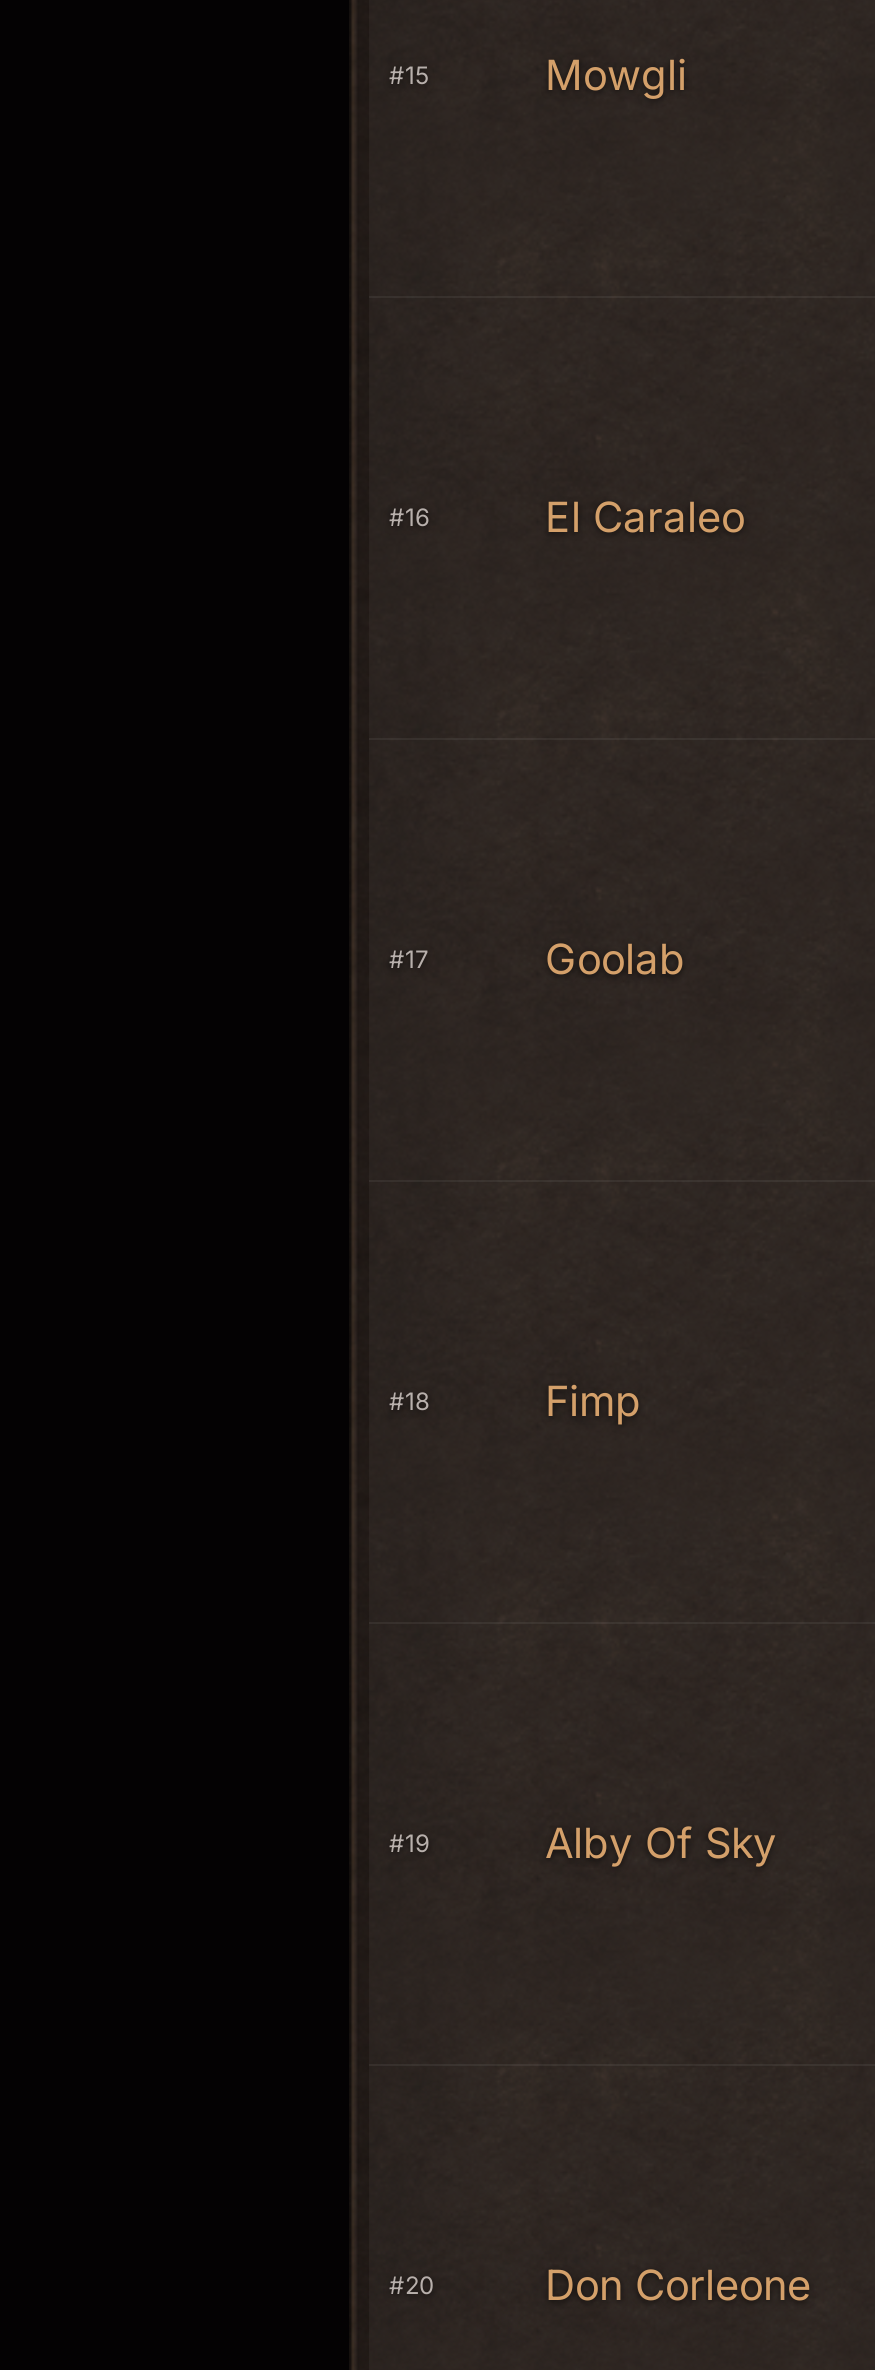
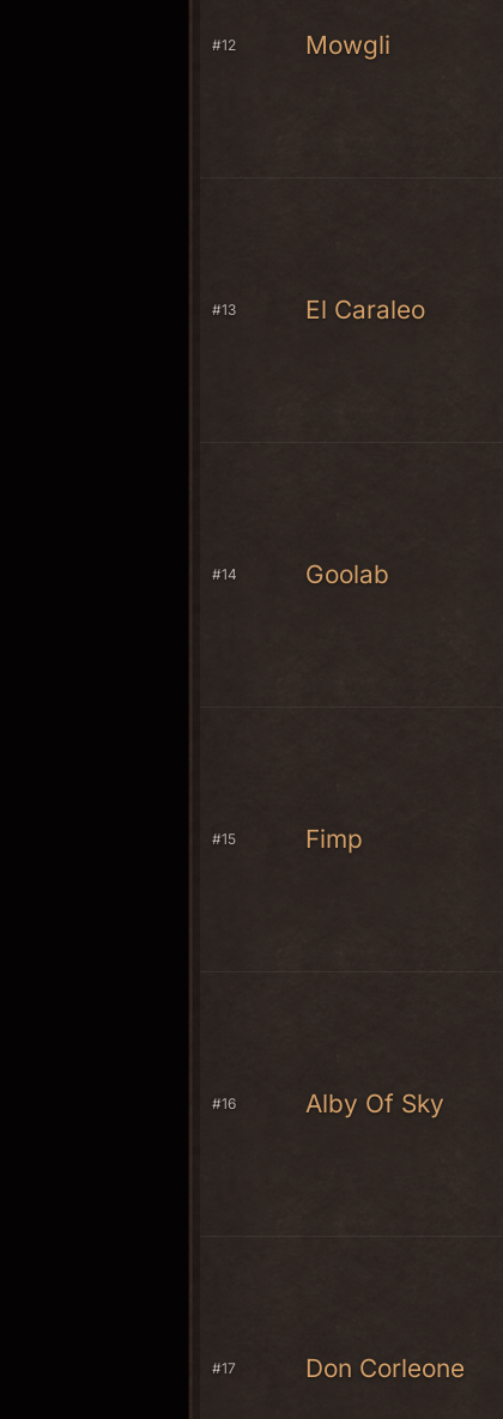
[389,60,429,90] #15 -> [212,36,236,54] #12
[389,502,429,532] #16 -> [212,300,236,318] #13
[389,944,429,974] #17 -> [212,565,237,583] #14
[389,1386,429,1416] #18 -> [212,830,236,848] #15
[389,1828,429,1858] #19 -> [212,1094,236,1112] #16
[389,2270,435,2300] #20 -> [212,1359,236,1377] #17

